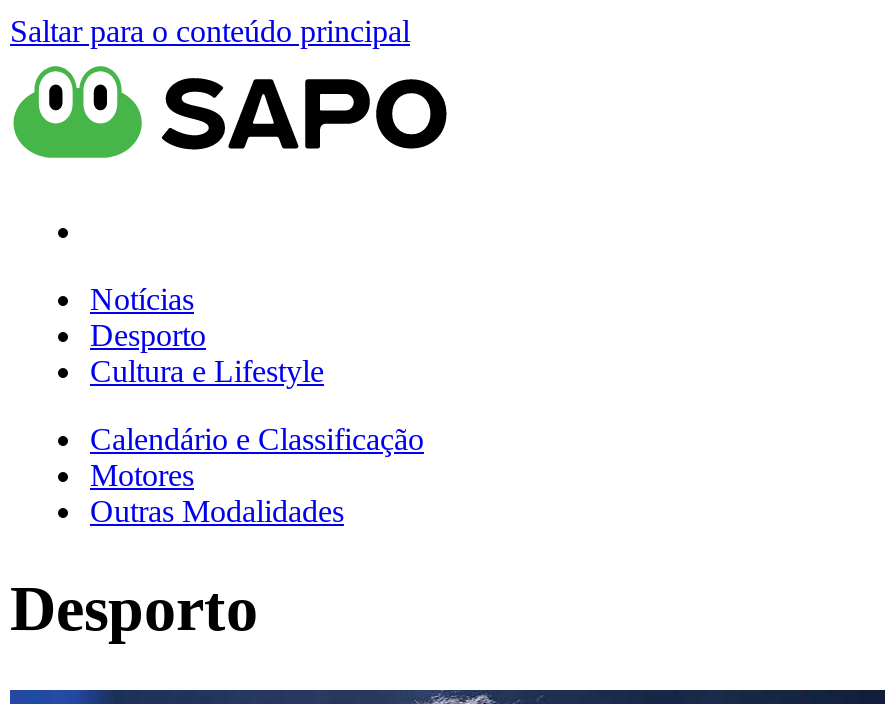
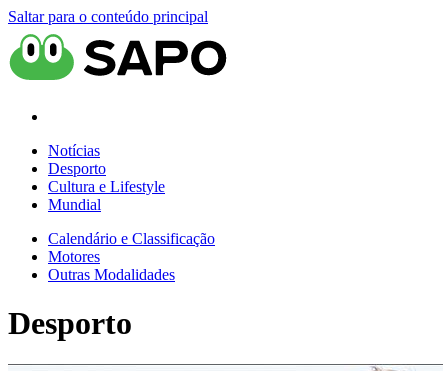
none -> [48,196,101,213] Mundial

